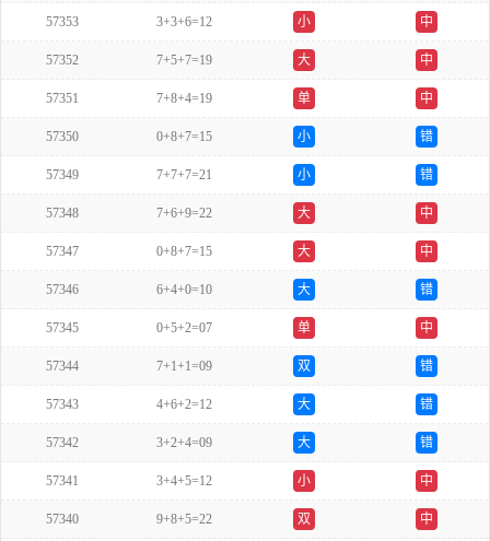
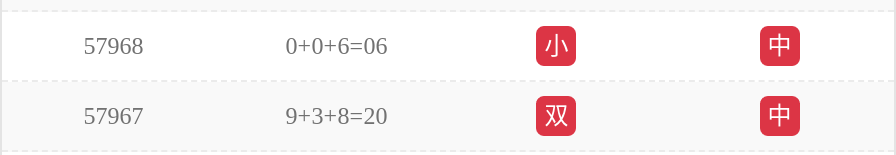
[46,14,79,30] 57353 -> [84,32,144,60] 57968
[156,14,212,30] 3+3+6=12 -> [286,32,388,60] 0+0+6=06
[46,52,433,527] 57352 | 7+5+7=19 | 大 | 中 | 57351 | 7+8+4=19 | 单 | 中 | 57350 | 0+8+7=15 | 小 | 错 | 57349 | 7+7+7=21 | 小 | 错 | 57348 | 7+6+9=22 | 大 | 中 | 57347 | 0+8+7=15 | 大 | 中 | 57346 | 6+4+0=10 | 大 | 错 | 57345 | 0+5+2=07 | 单 | 中 | 57344 | 7+1+1=09 | 双 | 错 | 57343 | 4+6+2=12 | 大 | 错 | 57342 | 3+2+4=09 | 大 | 错 | 57341 | 3+4+5=12 | 小 | 中 | 57340 | 9+8+5=22 -> [84,102,388,130] 57967 | 9+3+8=20

